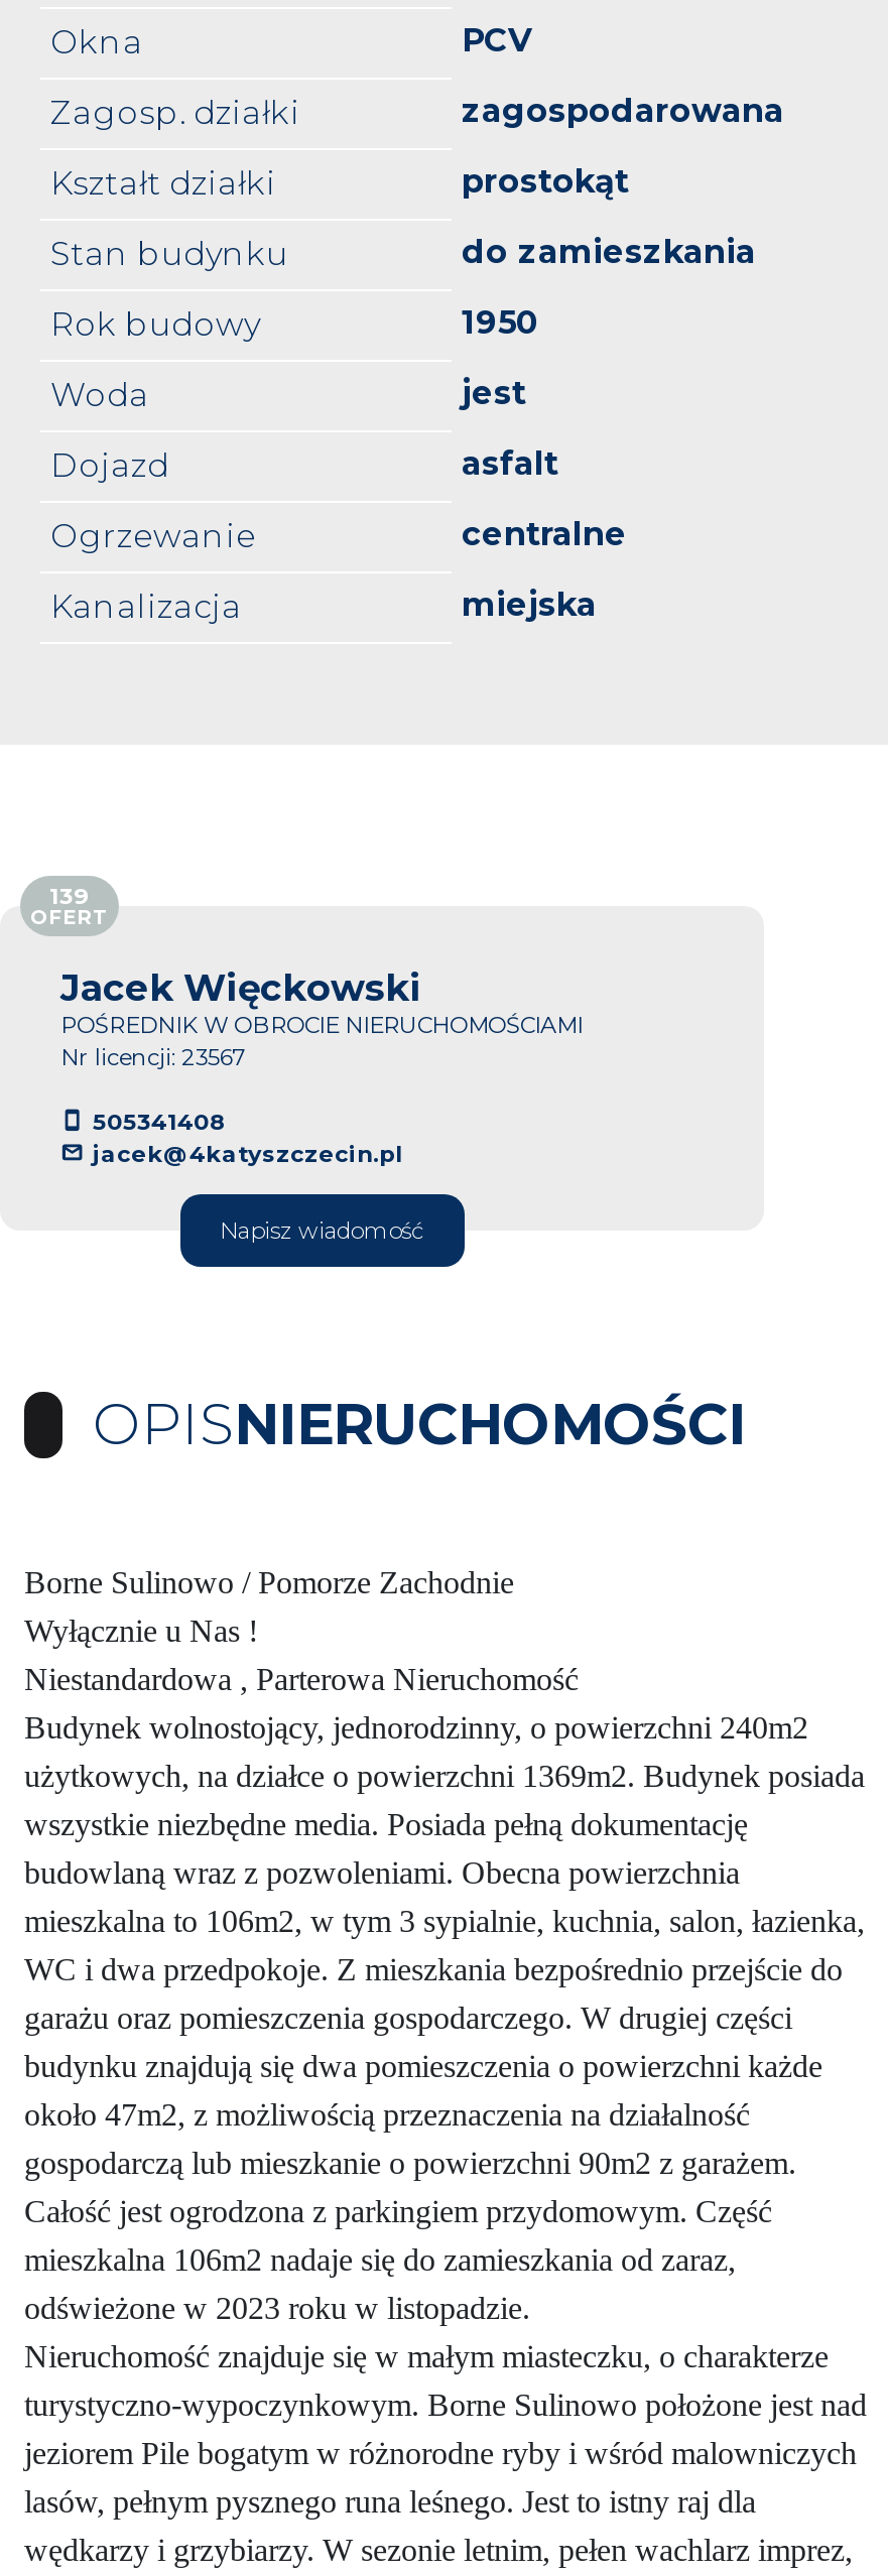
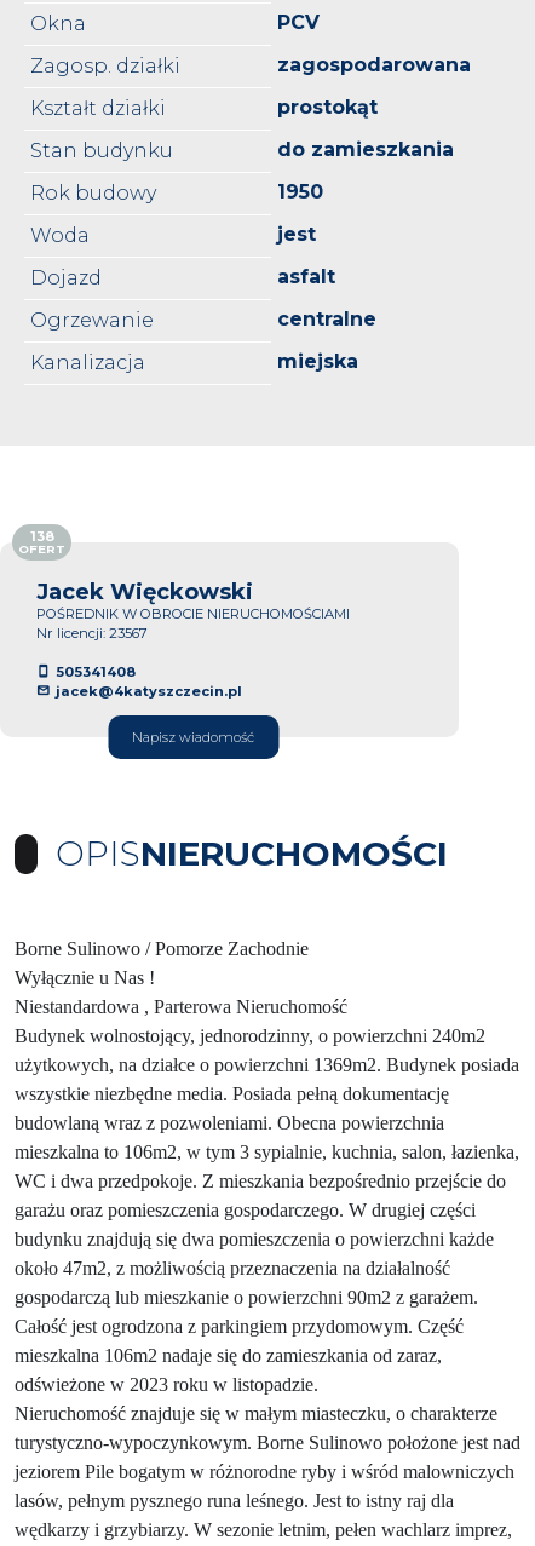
[49,881,90,910] 139 -> [30,528,54,545] 138

